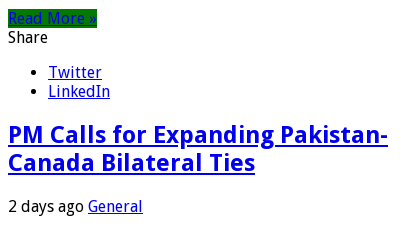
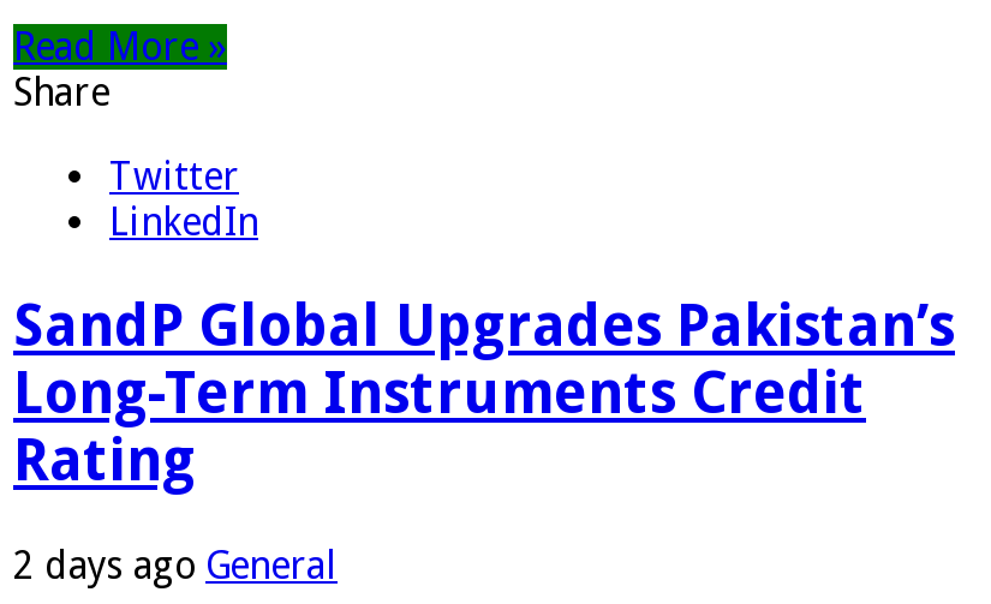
[8,121,388,177] PM Calls for Expanding Pakistan- | Canada Bilateral Ties -> [13,293,955,494] SandP Global Upgrades Pakistan’s | Long-Term Instruments Credit | Rating

